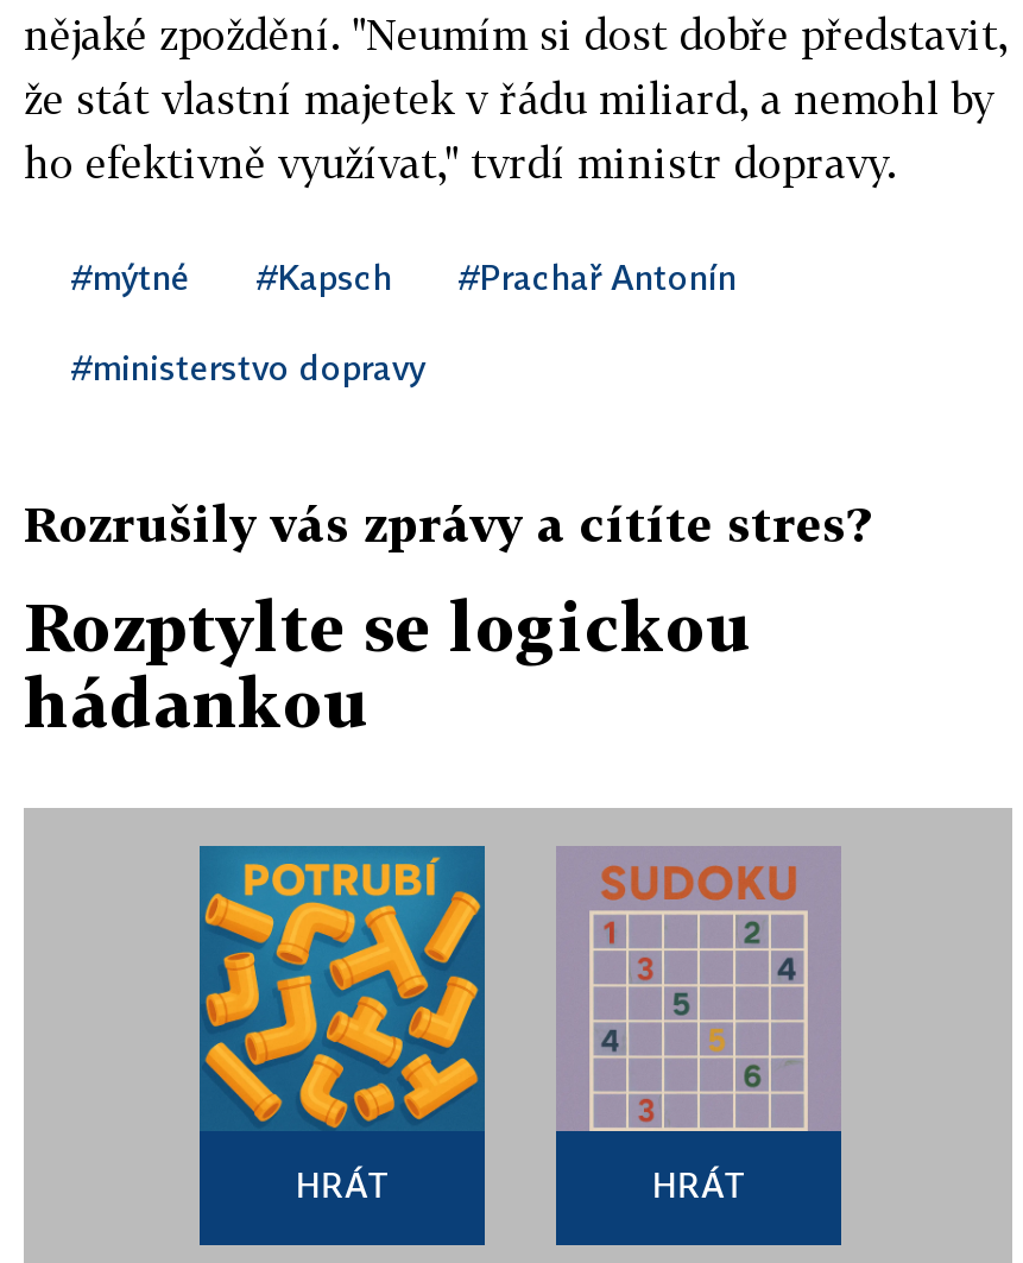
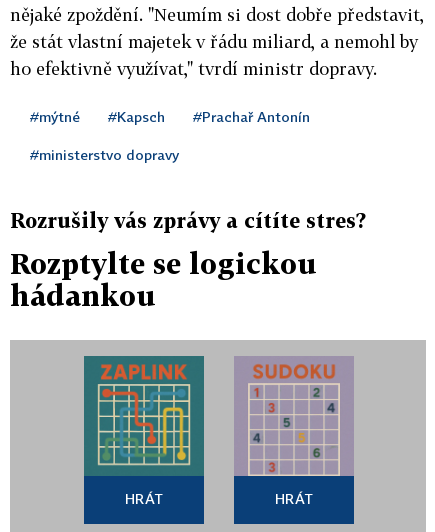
[202,846,480,1129] [image] -> [86,356,202,474] [image]

